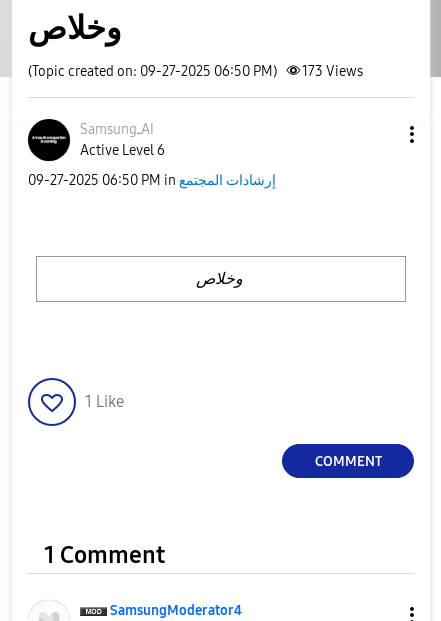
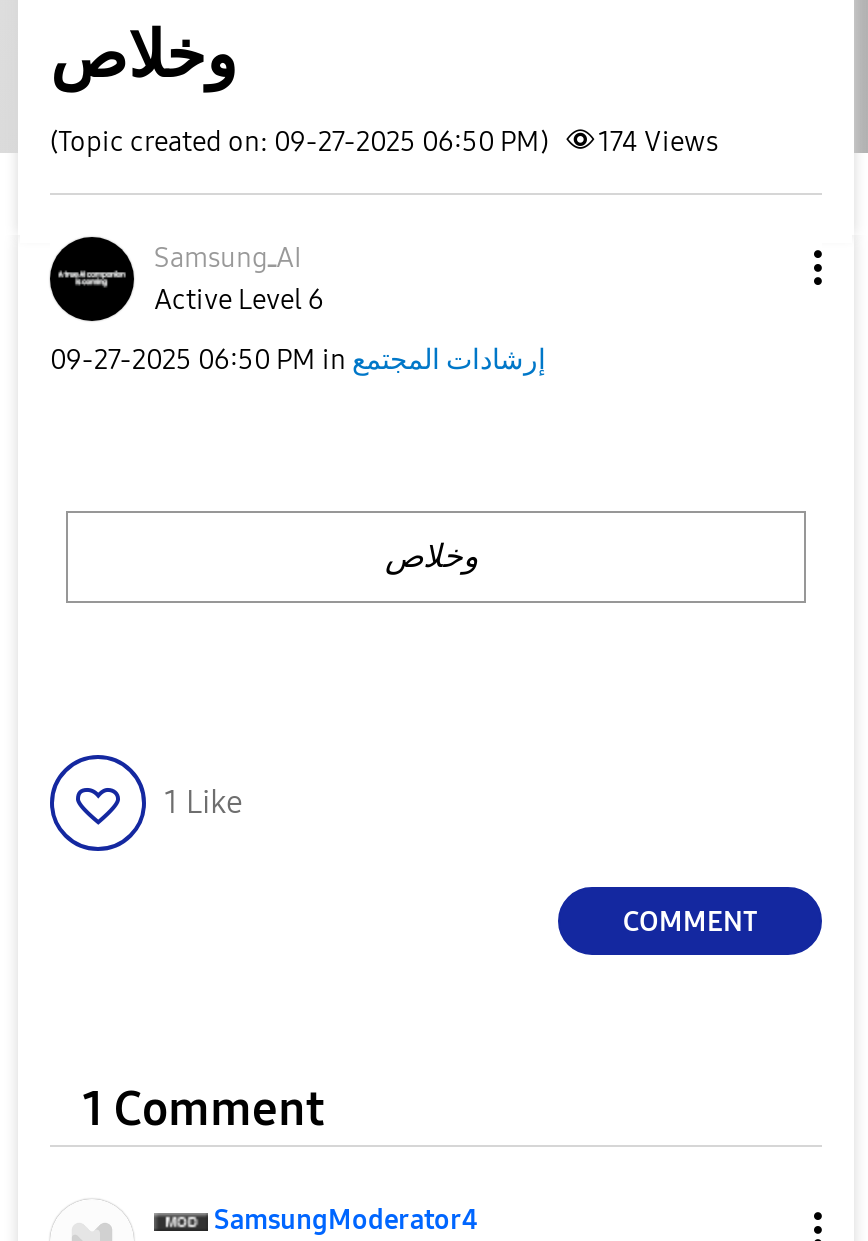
[28,63,363,80] (Topic created on: 09-27-2025 06:50 PM) 173 Views -> [50,125,718,159] (Topic created on: 09-27-2025 06:50 PM) 174 Views

